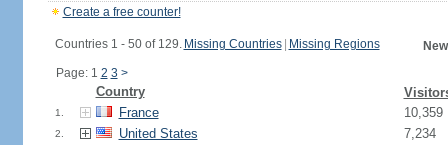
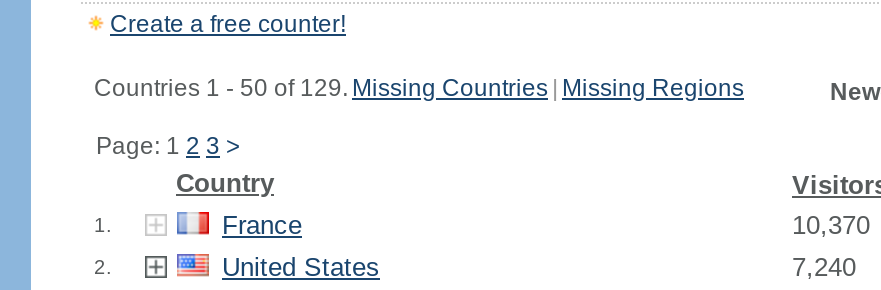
[403,105,442,120] 10,359 -> [792,210,870,240] 10,370
[403,126,435,141] 7,234 -> [792,252,856,282] 7,240

